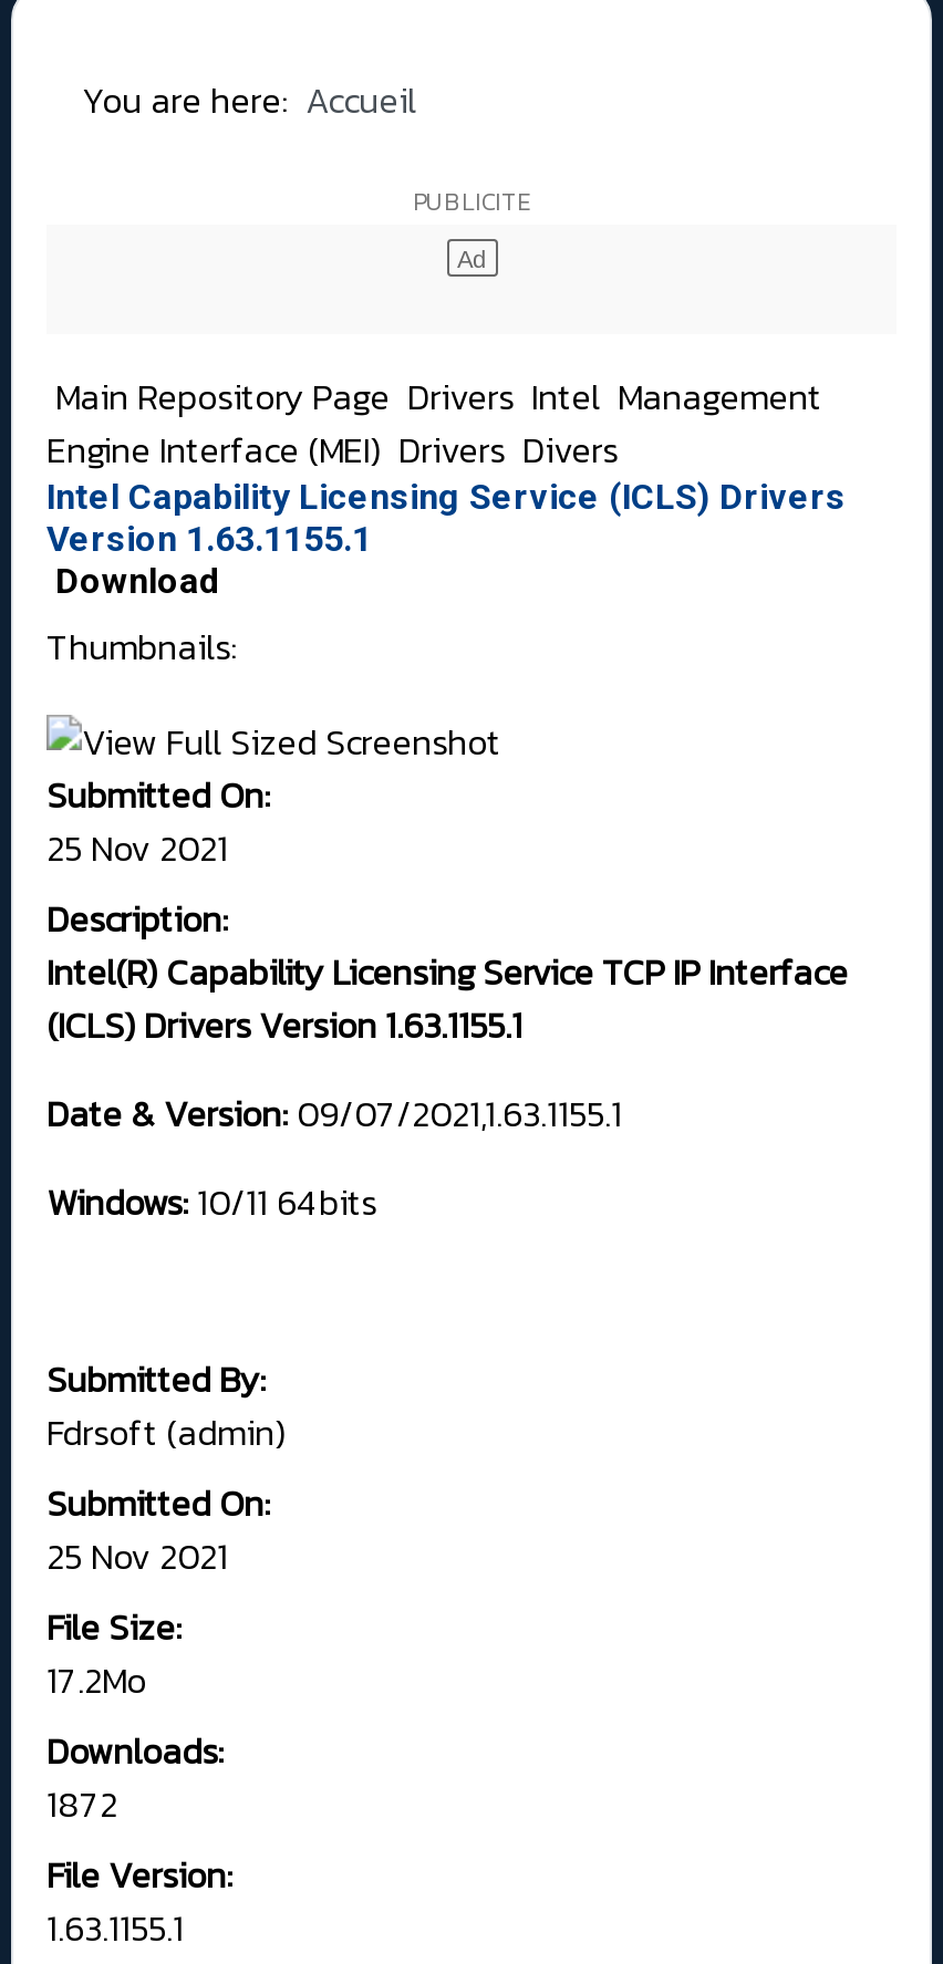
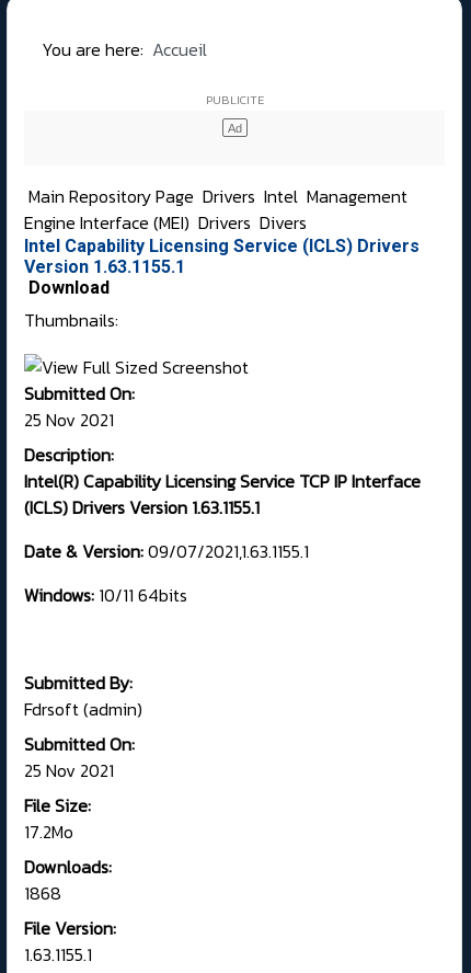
[46,1776,117,1829] 1872 -> [24,880,61,906] 1868

